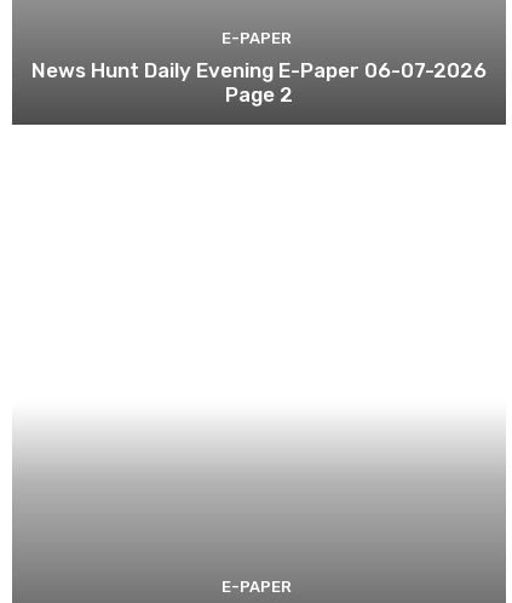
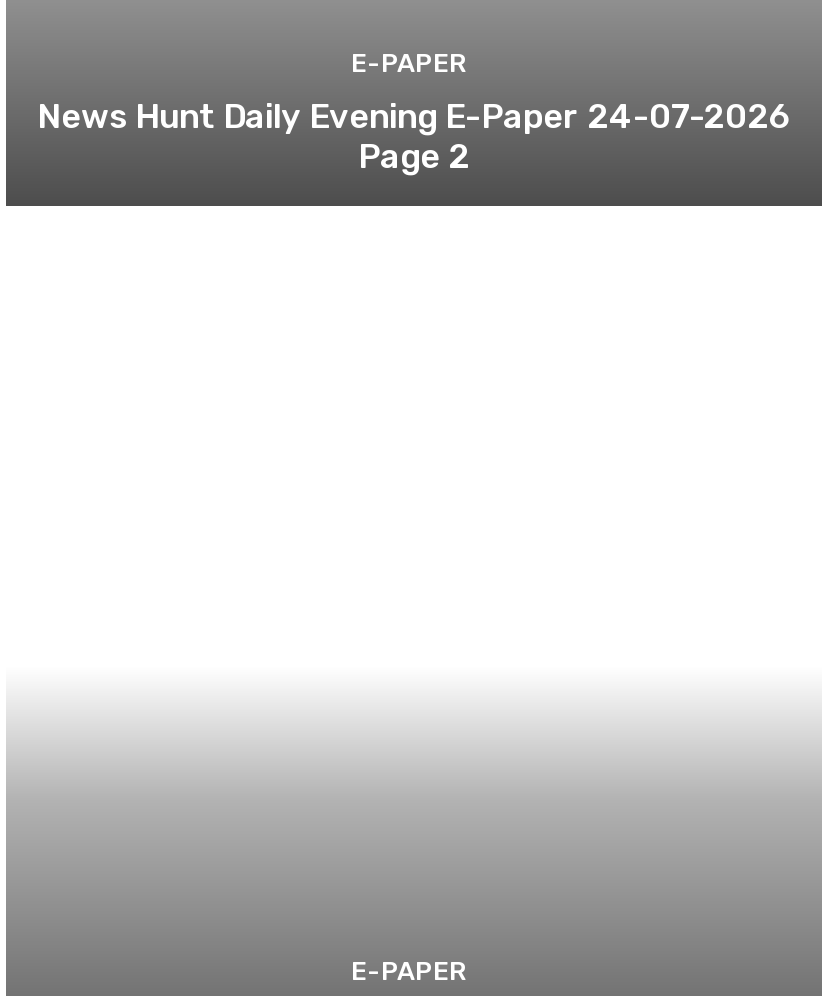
[31,58,487,82] News Hunt Daily Evening E-Paper 06-07-2026 -> [37,96,791,136] News Hunt Daily Evening E-Paper 24-07-2026

